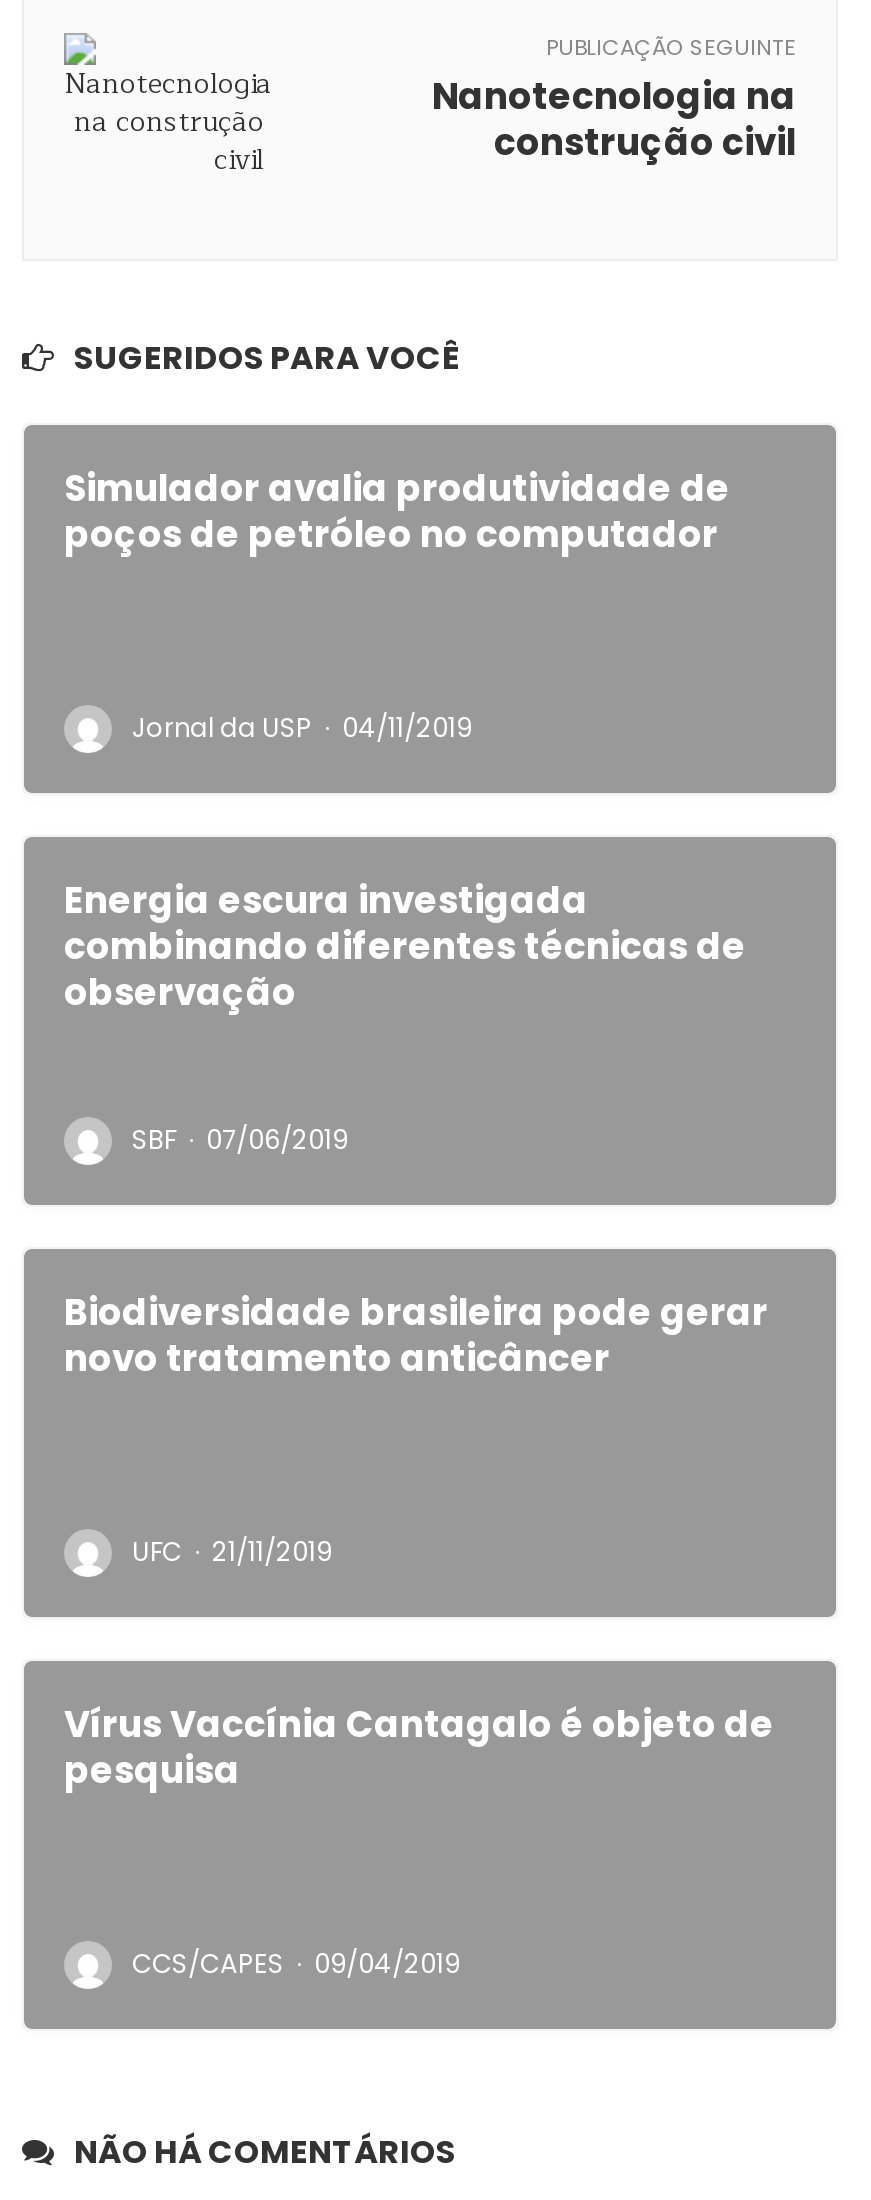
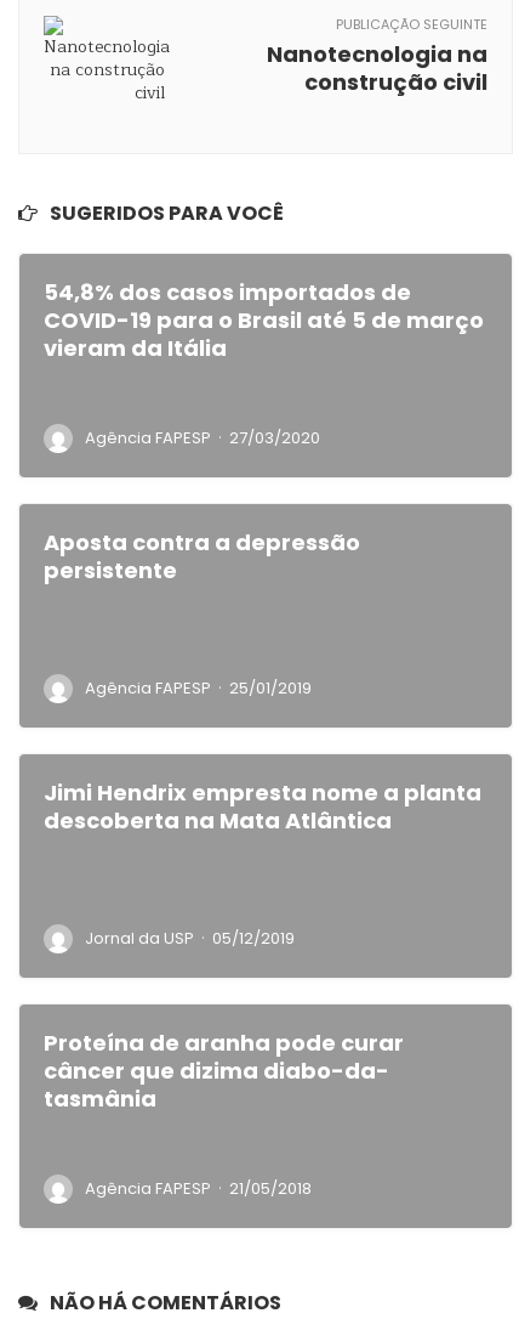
[64,463,730,559] Simulador avalia produtividade de | poços de petróleo no computador -> [44,277,484,363] 54,8% dos casos importados de | COVID-19 para o Brasil até 5 de março | vieram da Itália
[132,707,472,751] Jornal da USP · 04/11/2019 -> [85,425,320,452] Agência FAPESP · 27/03/2020
[64,875,746,1017] Energia escura investigada | combinando diferentes técnicas de | observação -> [44,527,360,585] Aposta contra a depressão | persistente
[132,1119,348,1163] SBF · 07/06/2019 -> [85,675,312,702] Agência FAPESP · 25/01/2019
[64,1287,768,1383] Biodiversidade brasileira pode gerar | novo tratamento anticâncer -> [44,777,481,836] Jimi Hendrix empresta nome a planta | descoberta na Mata Atlântica
[132,1531,332,1575] UFC · 21/11/2019 -> [85,926,295,952] Jornal da USP · 05/12/2019
[64,1699,774,1795] Vírus Vaccínia Cantagalo é objeto de | pesquisa -> [44,1028,404,1114] Proteína de aranha pode curar | câncer que dizima diabo-da- | tasmânia
[132,1943,460,1987] CCS/CAPES · 09/04/2019 -> [85,1176,312,1202] Agência FAPESP · 21/05/2018

